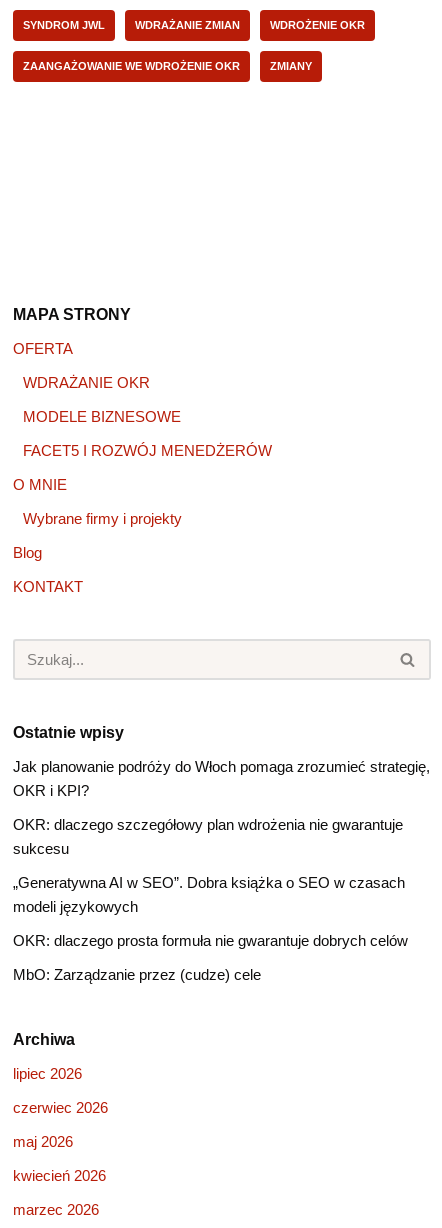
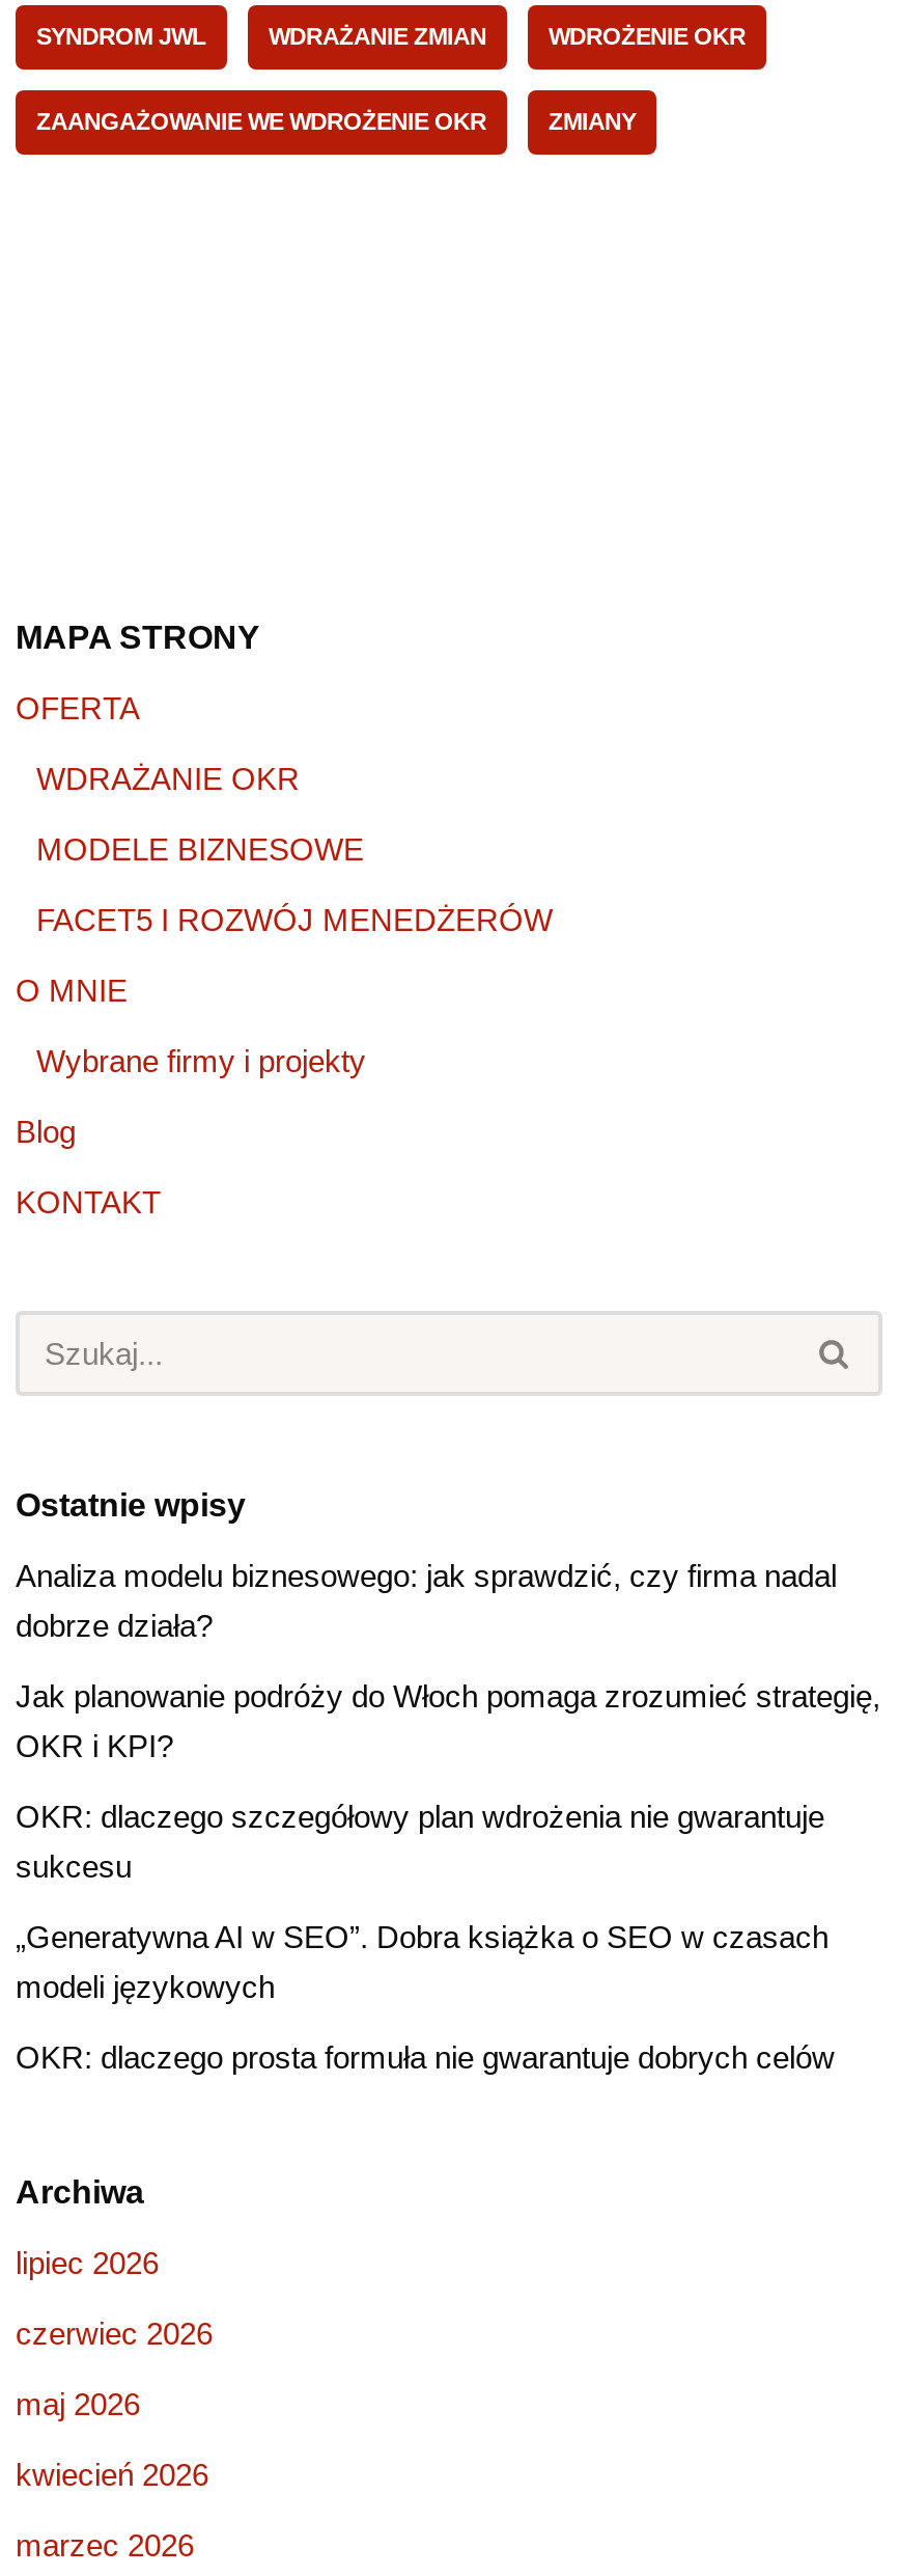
none -> [16,1557,837,1642] Analiza modelu biznesowego: jak sprawdzić, czy firma nadal | dobrze działa?
moved [13,758,430,949] -> [16,1678,880,2074]: Jak planowanie podróży do Włoch pomaga zrozumieć strategię, | OKR i KPI? | OKR: dlaczego szczegółowy plan wdrożenia nie gwarantuje | sukcesu | „Generatywna AI w SEO”. Dobra książka o SEO w czasach | modeli językowych | OKR: dlaczego prosta formuła nie gwarantuje dobrych celów
[13,966,261,983] MbO: Zarządzanie przez (cudze) cele -> none

